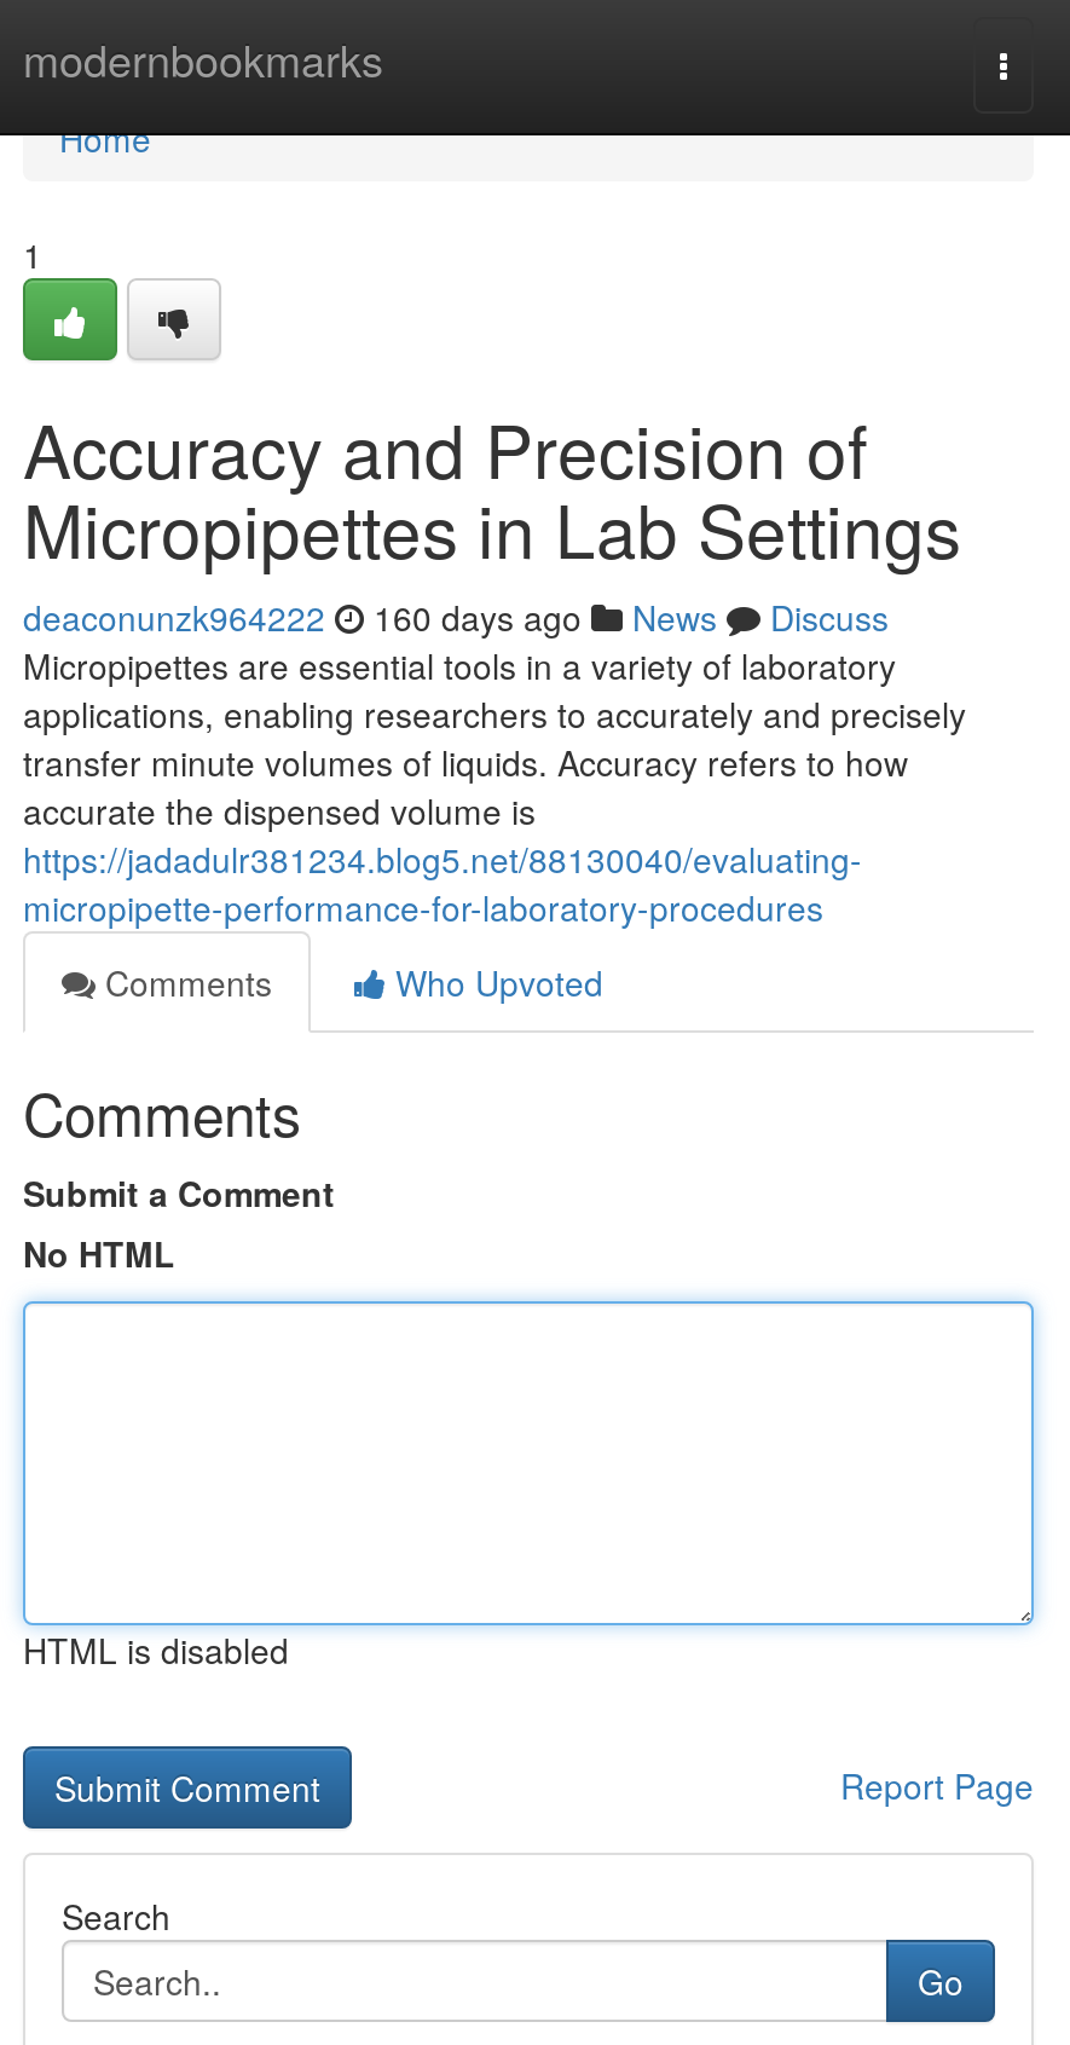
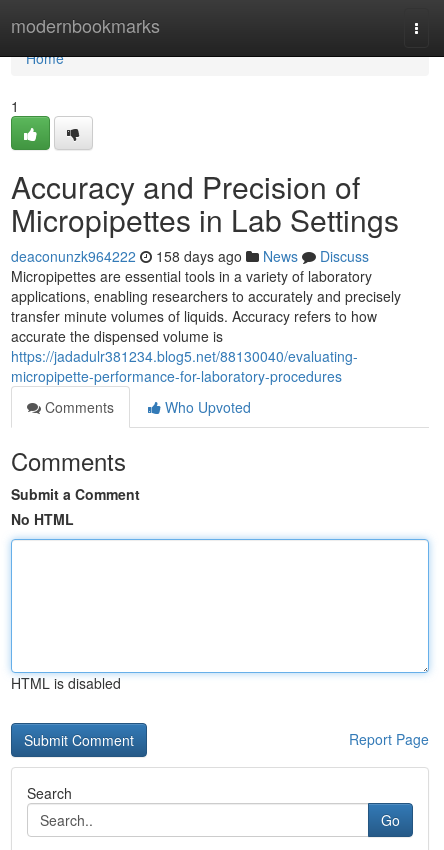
[23,593,889,641] deaconunzk964222 160 days ago News Discuss -> [11,246,369,266] deaconunzk964222 158 days ago News Discuss

